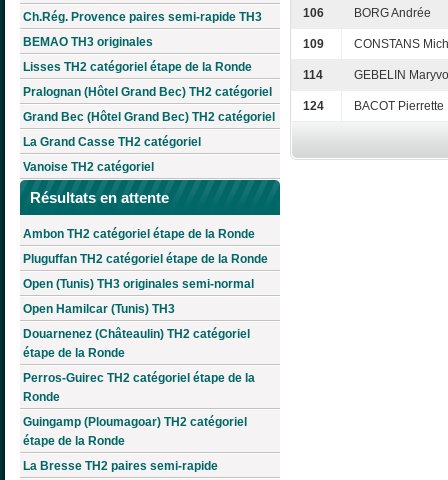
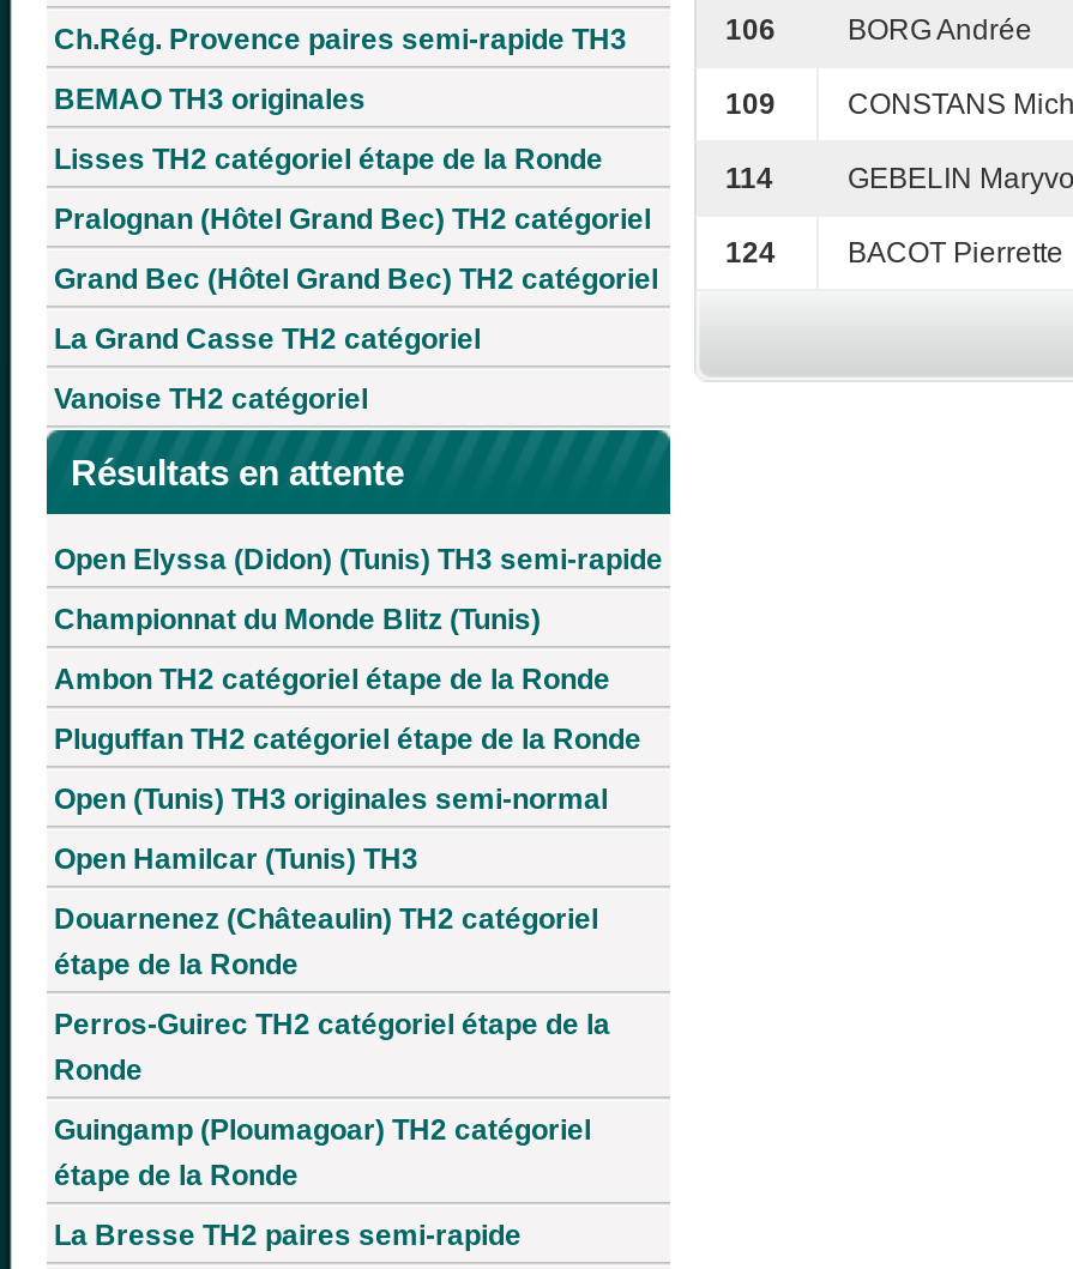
none -> [54,543,663,637] Open Elyssa (Didon) (Tunis) TH3 semi-rapide | Championnat du Monde Blitz (Tunis)

